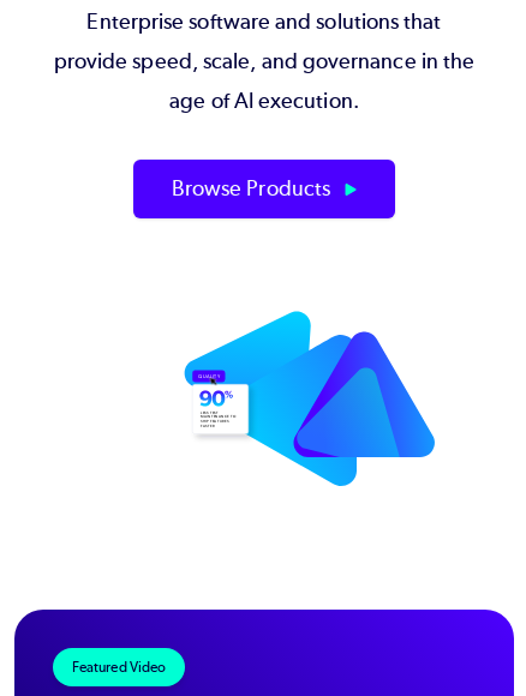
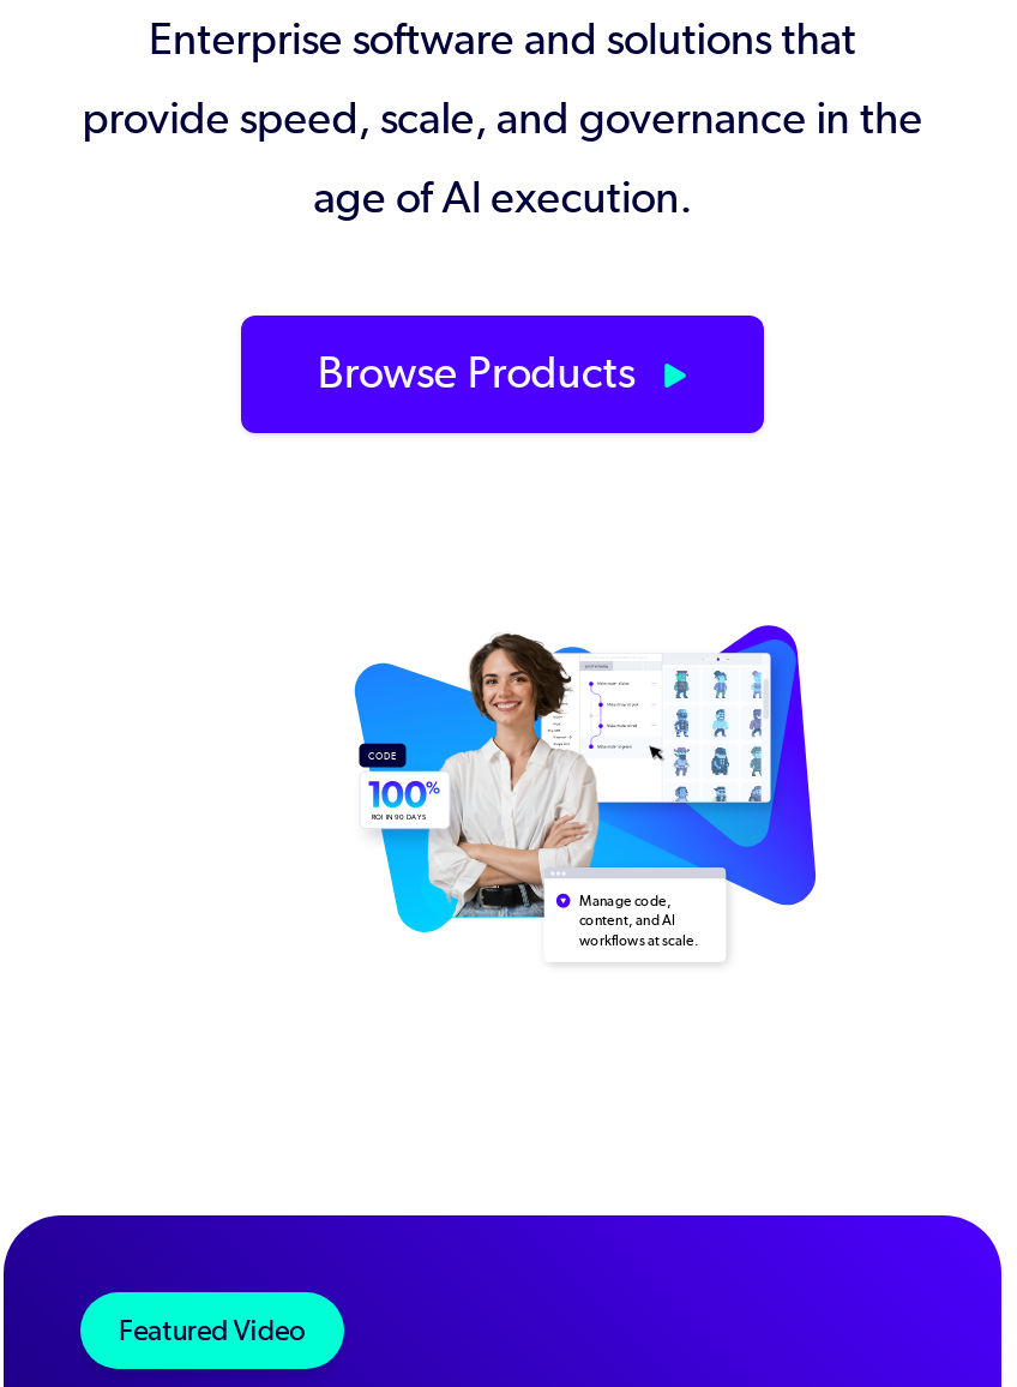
[183,310,436,487] [image] -> [344,618,843,968] [image]

